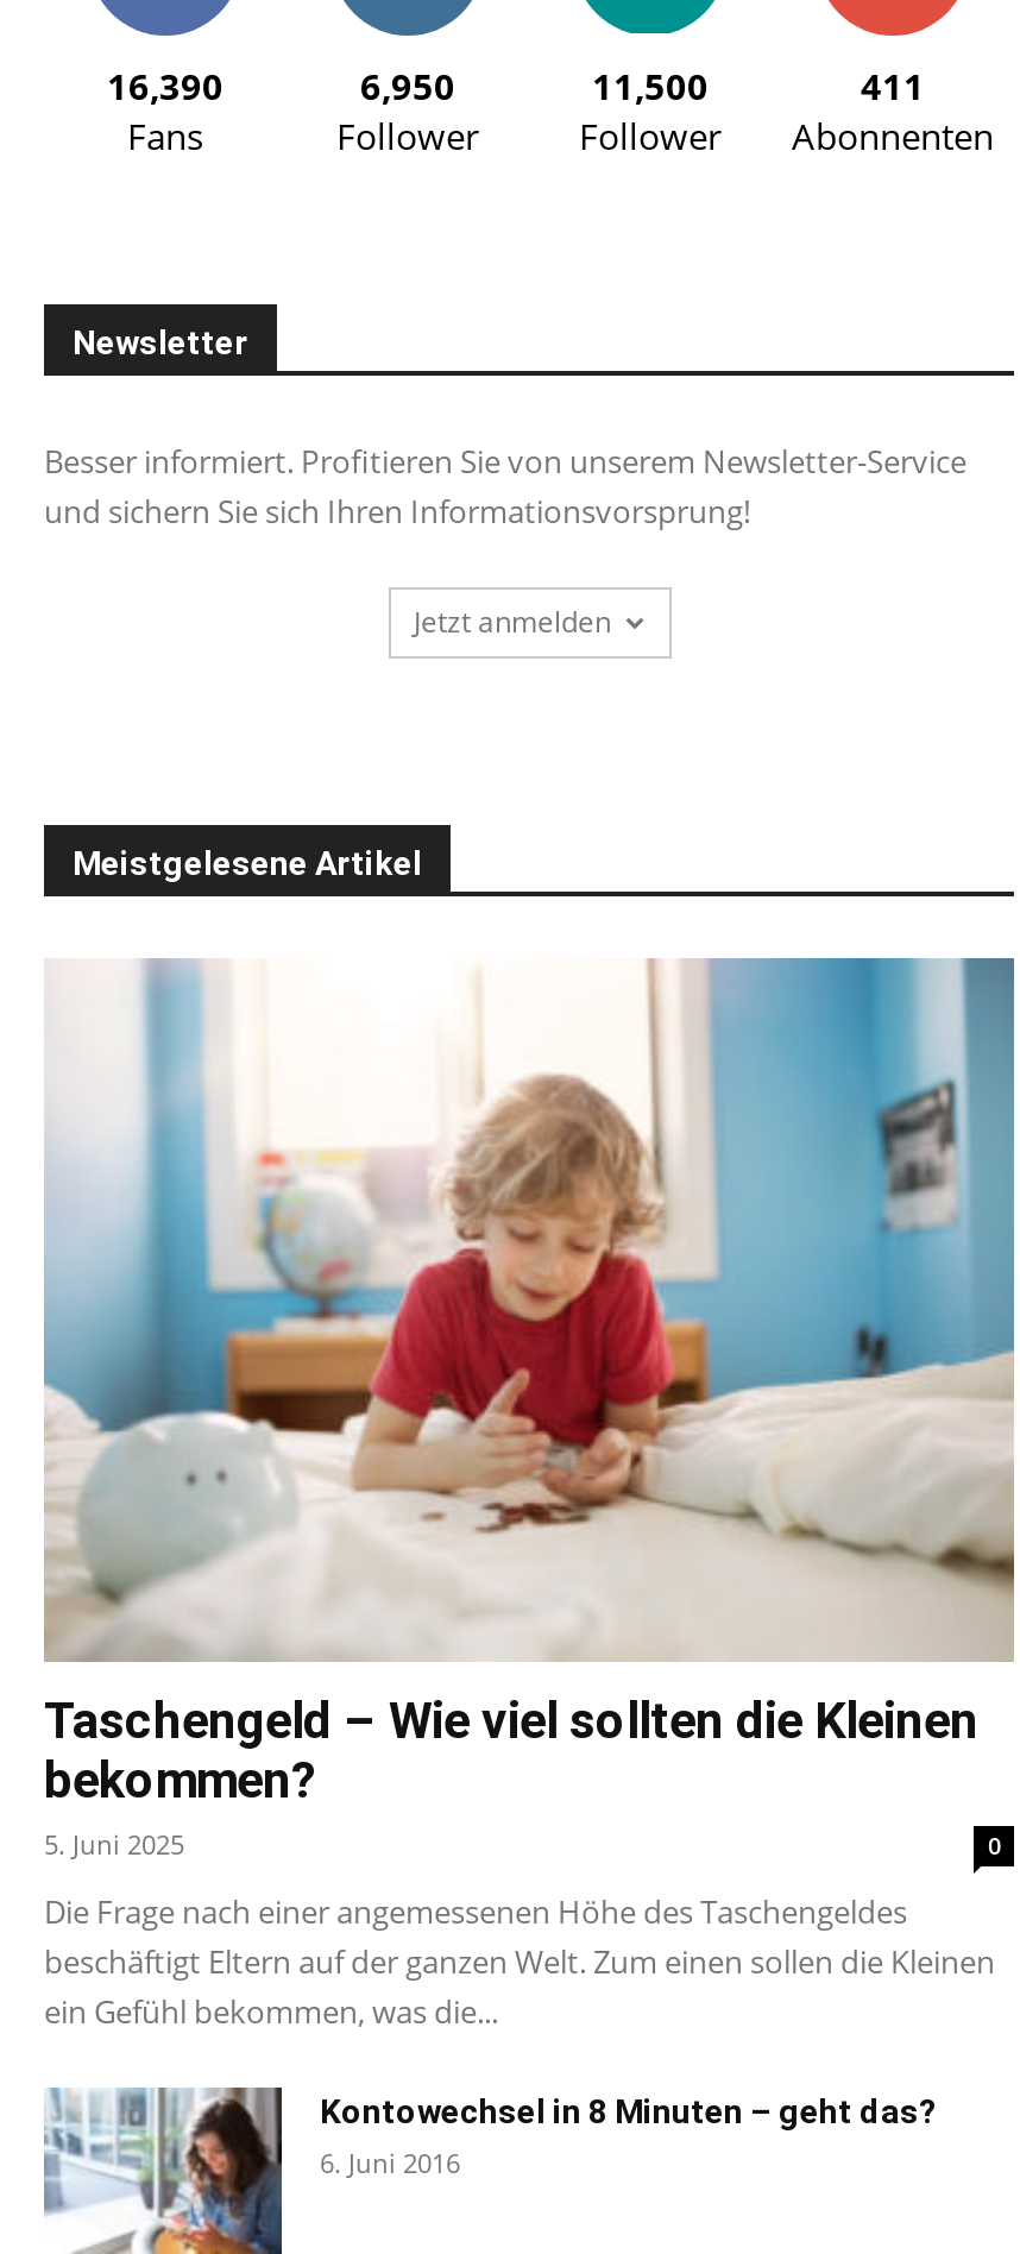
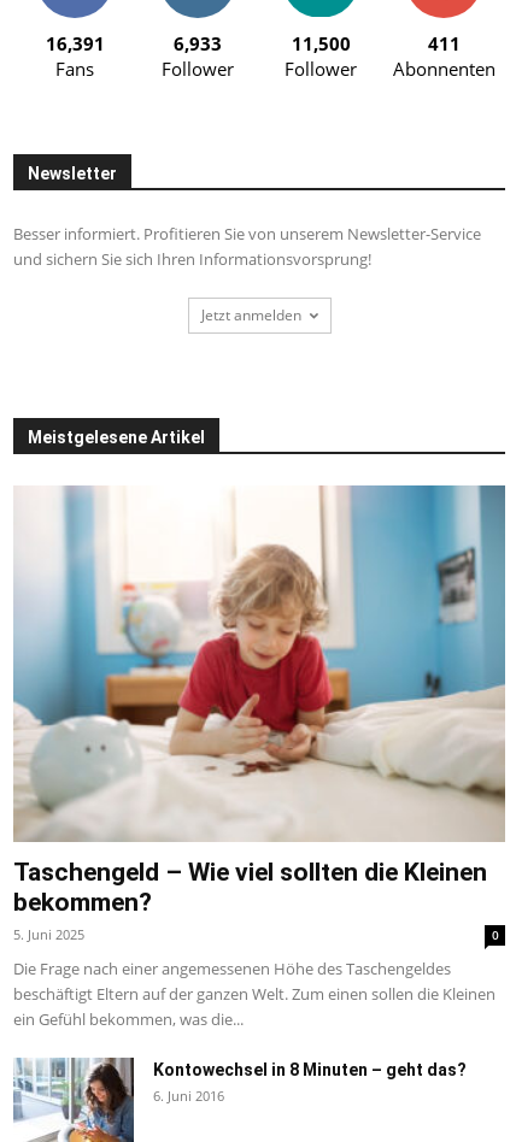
[107,62,223,109] 16,390 -> [45,31,104,55] 16,391
[360,62,455,109] 6,950 -> [174,31,222,55] 6,933

